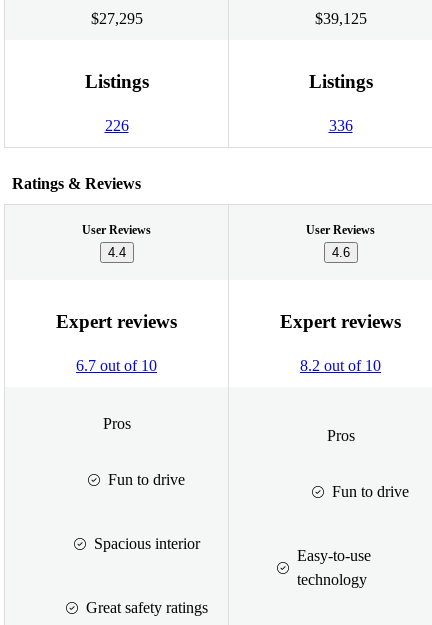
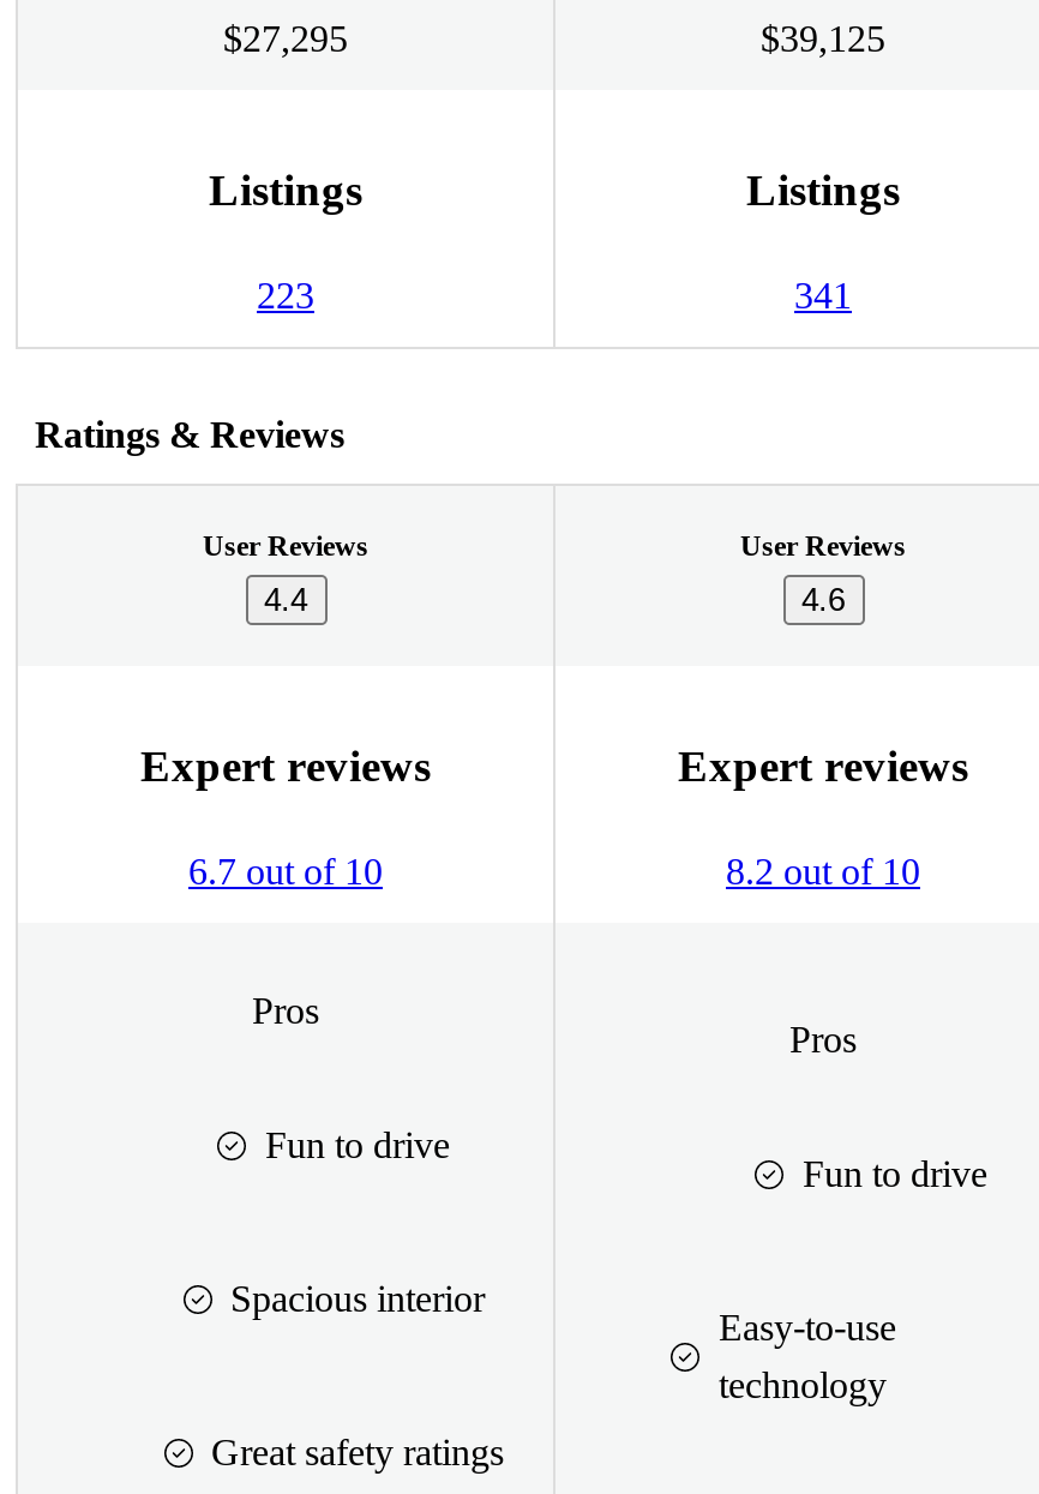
[104,117,128,134] 226 -> [257,276,314,316] 223
[328,117,352,134] 336 -> [794,276,852,316] 341

